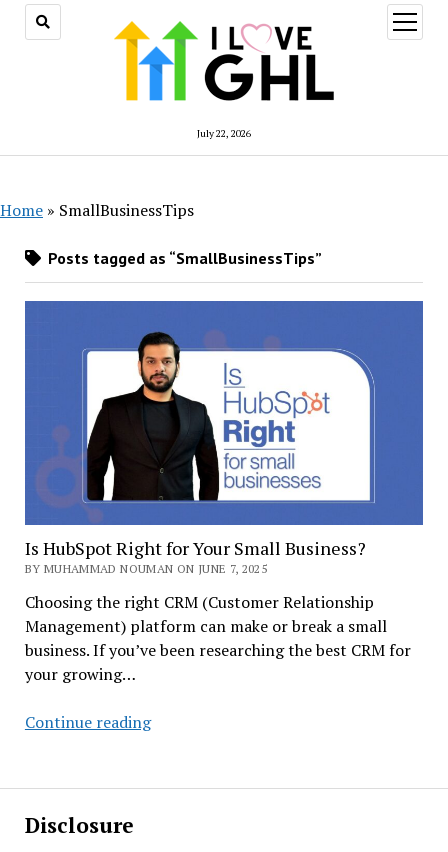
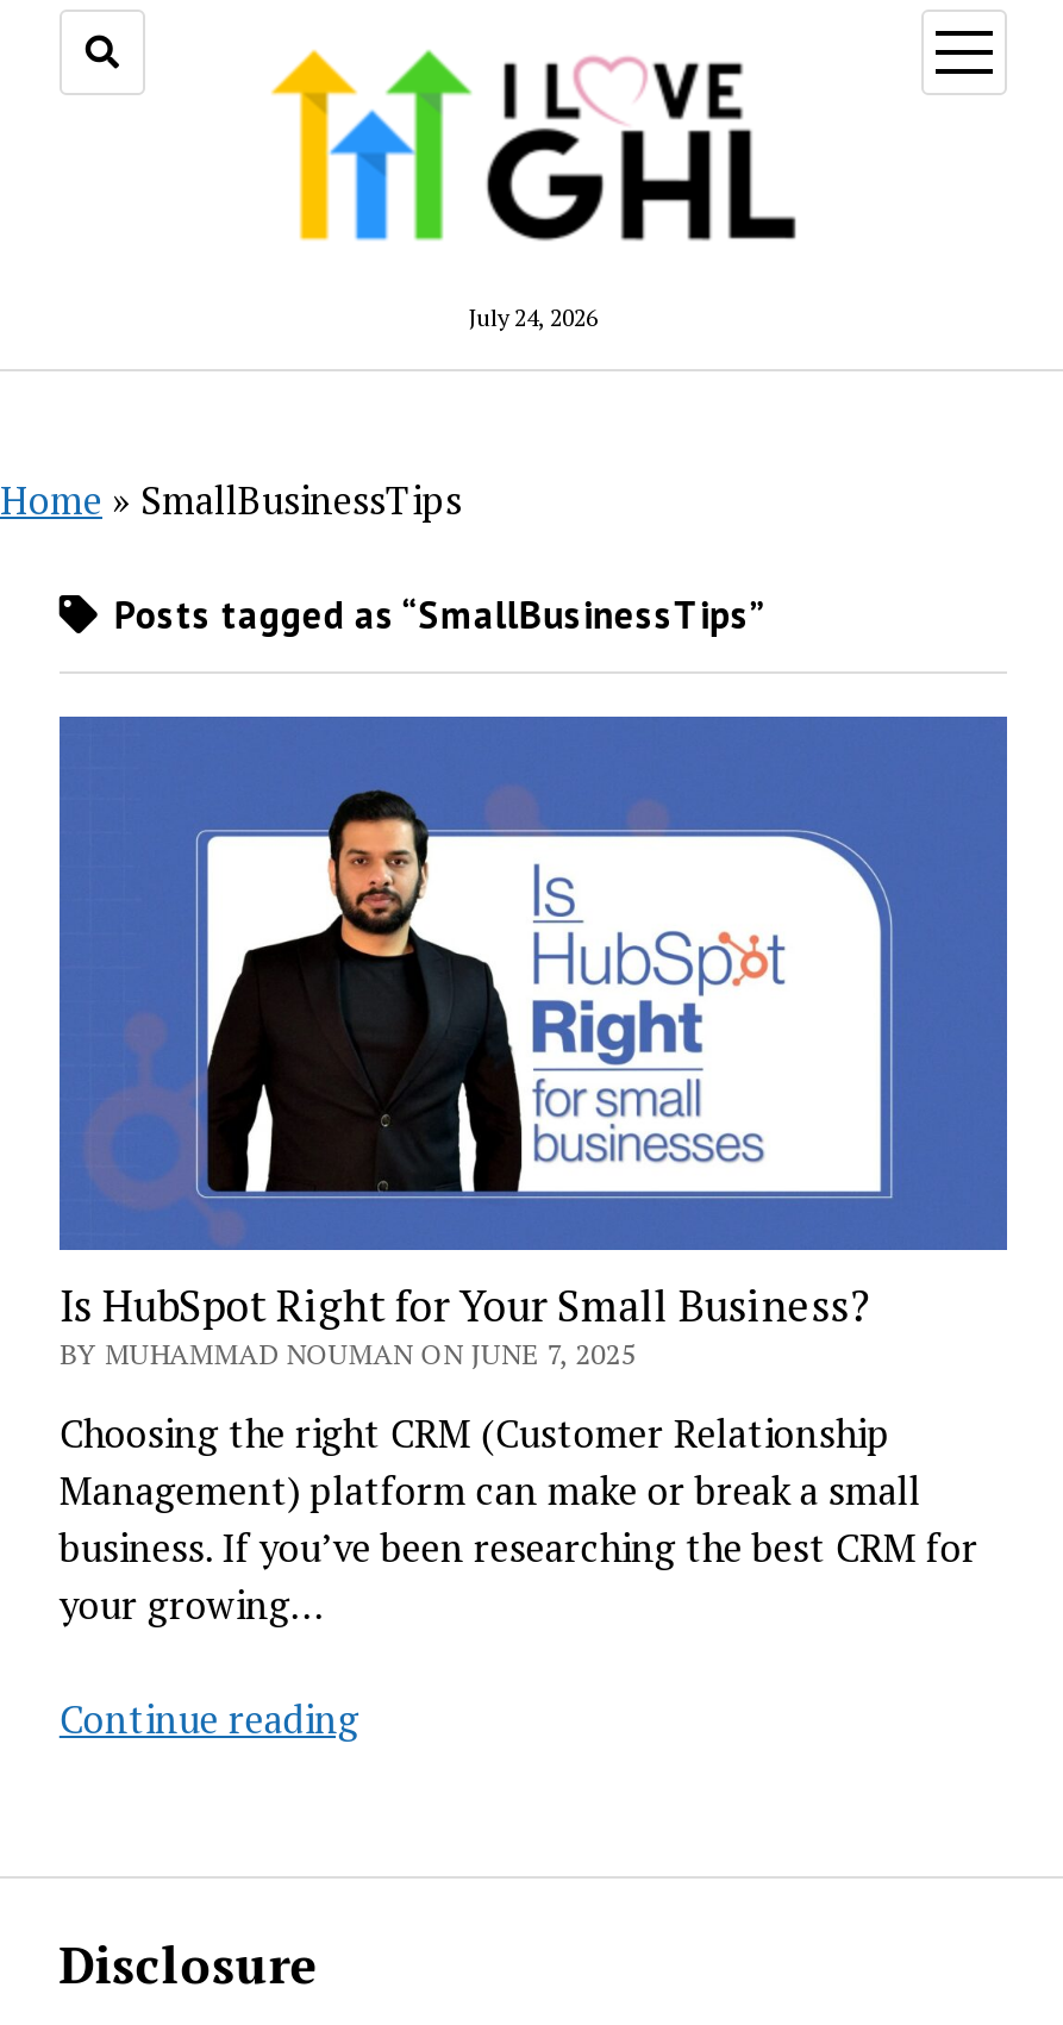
[197,127,251,140] July 22, 2026 -> [469,302,598,333] July 24, 2026

